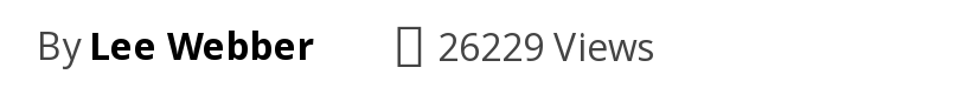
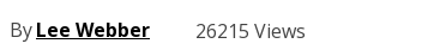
[437,22,655,73] 26229 Views -> [195,18,306,44] 26215 Views

